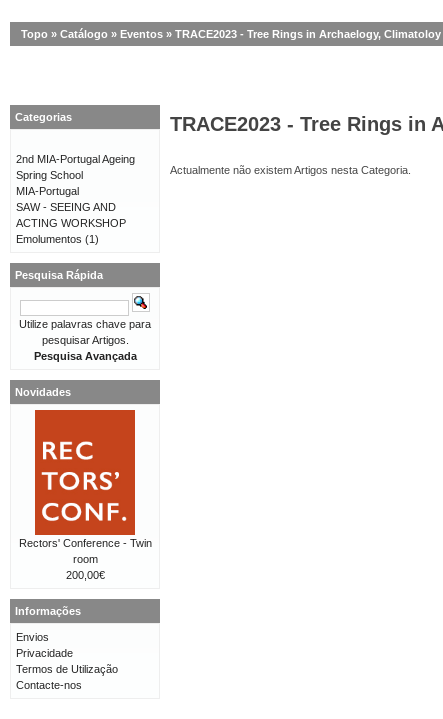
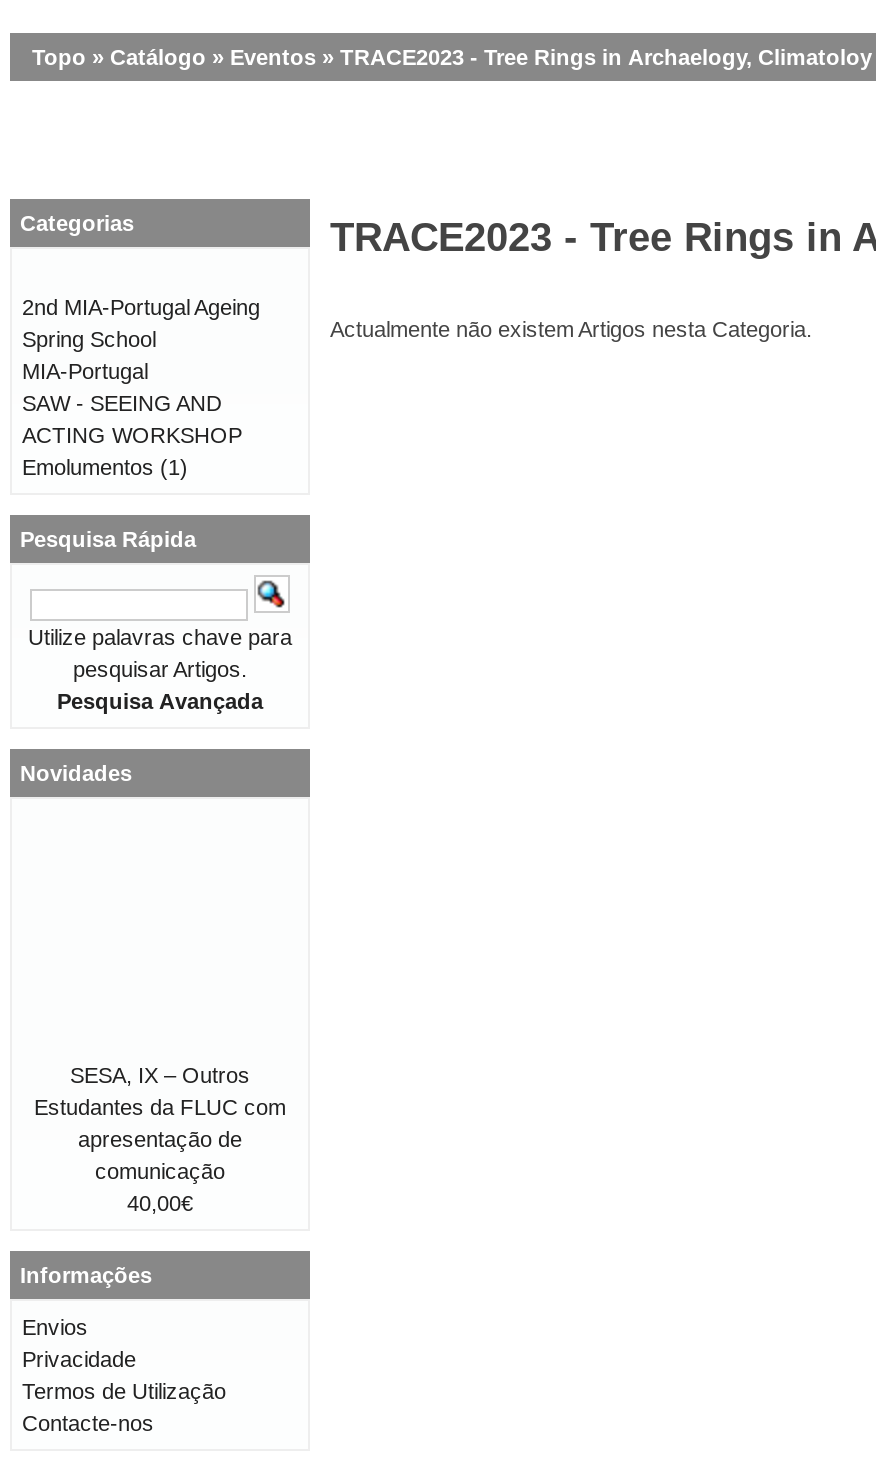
[34,409,136,498] [image] -> none
[18,537,151,581] Rectors' Conference - Twin | room | 200,00€ -> [34,1063,286,1215] SESA, IX – Outros | Estudantes da FLUC com | apresentação de | comunicação | 40,00€

